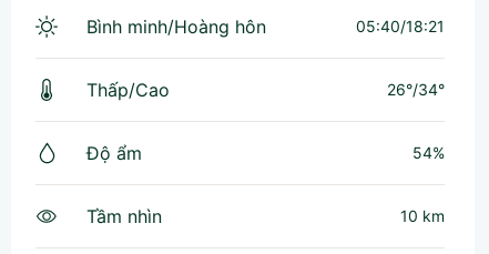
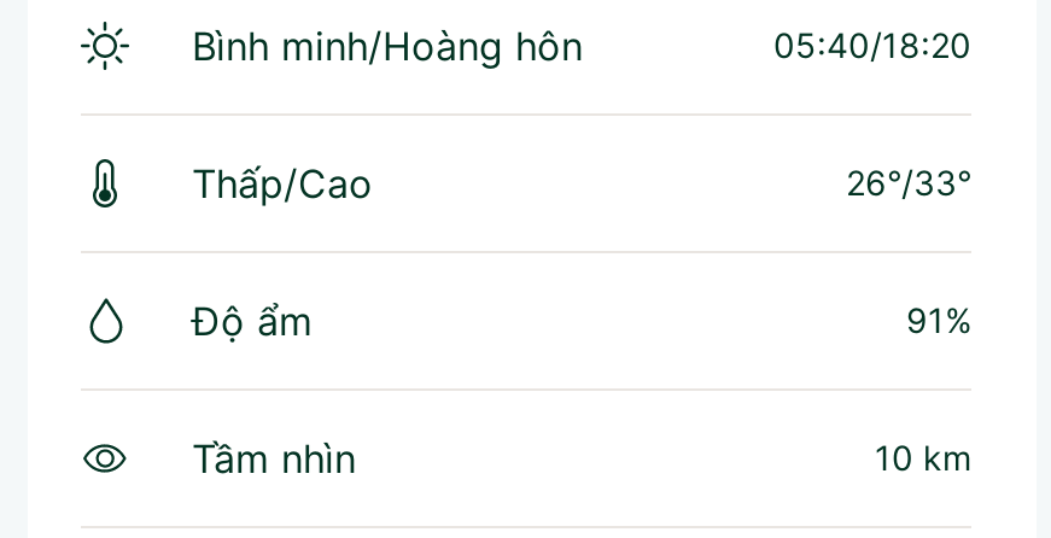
[356,17,445,35] 05:40/18:21 -> [773,24,971,65] 05:40/18:20
[387,80,445,99] 26°/34° -> [846,162,971,203] 26°/33°
[412,143,445,162] 54% -> [906,299,971,340] 91%

